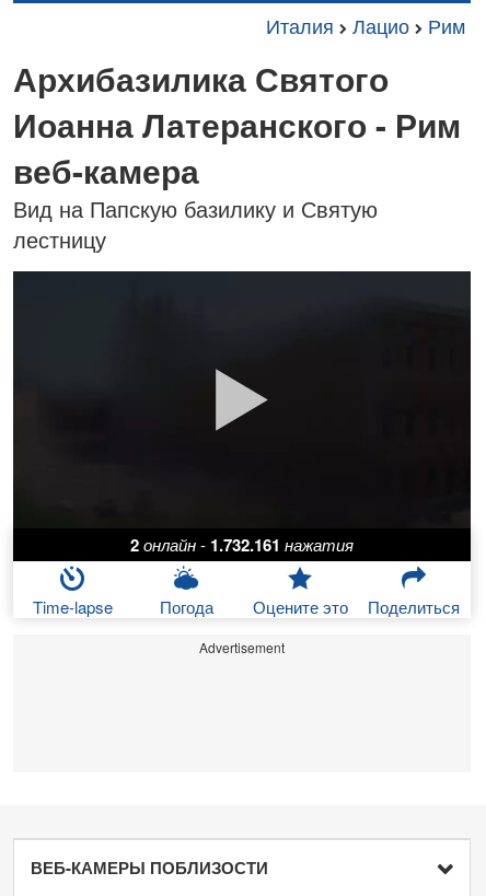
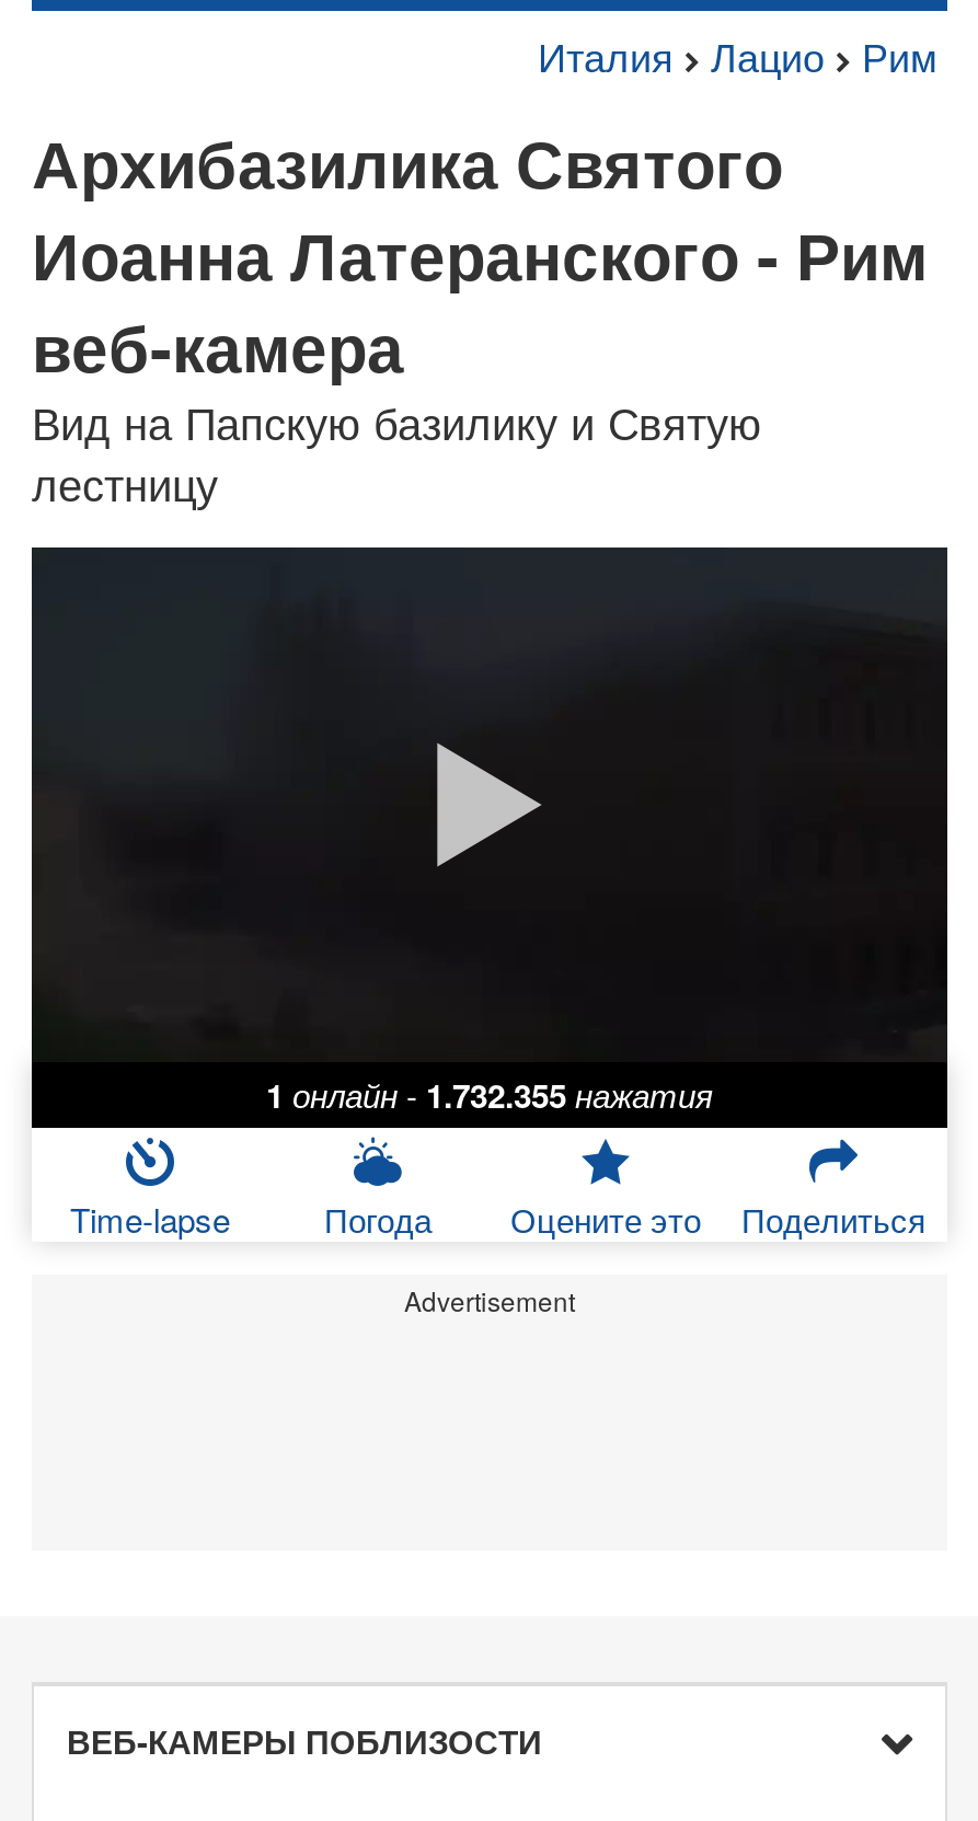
[130,533,354,557] 2 онлайн - 1.732.161 нажатия -> [266,1071,713,1119] 1 онлайн - 1.732.355 нажатия

